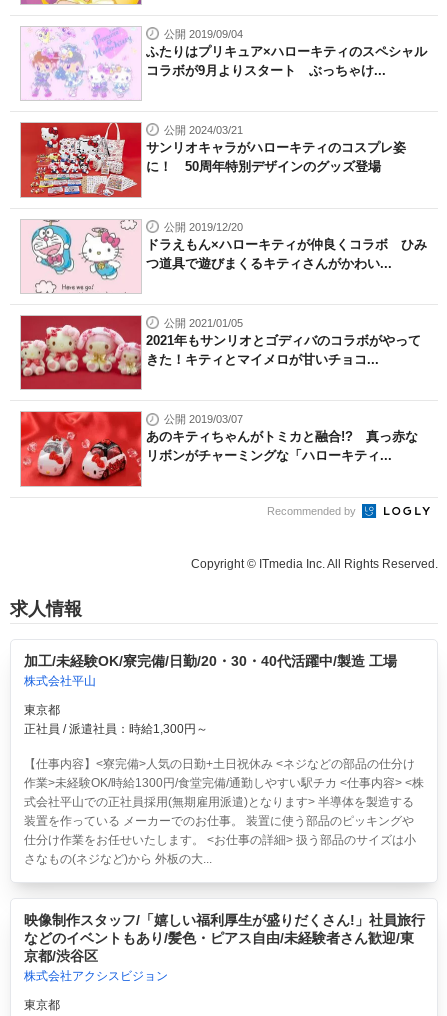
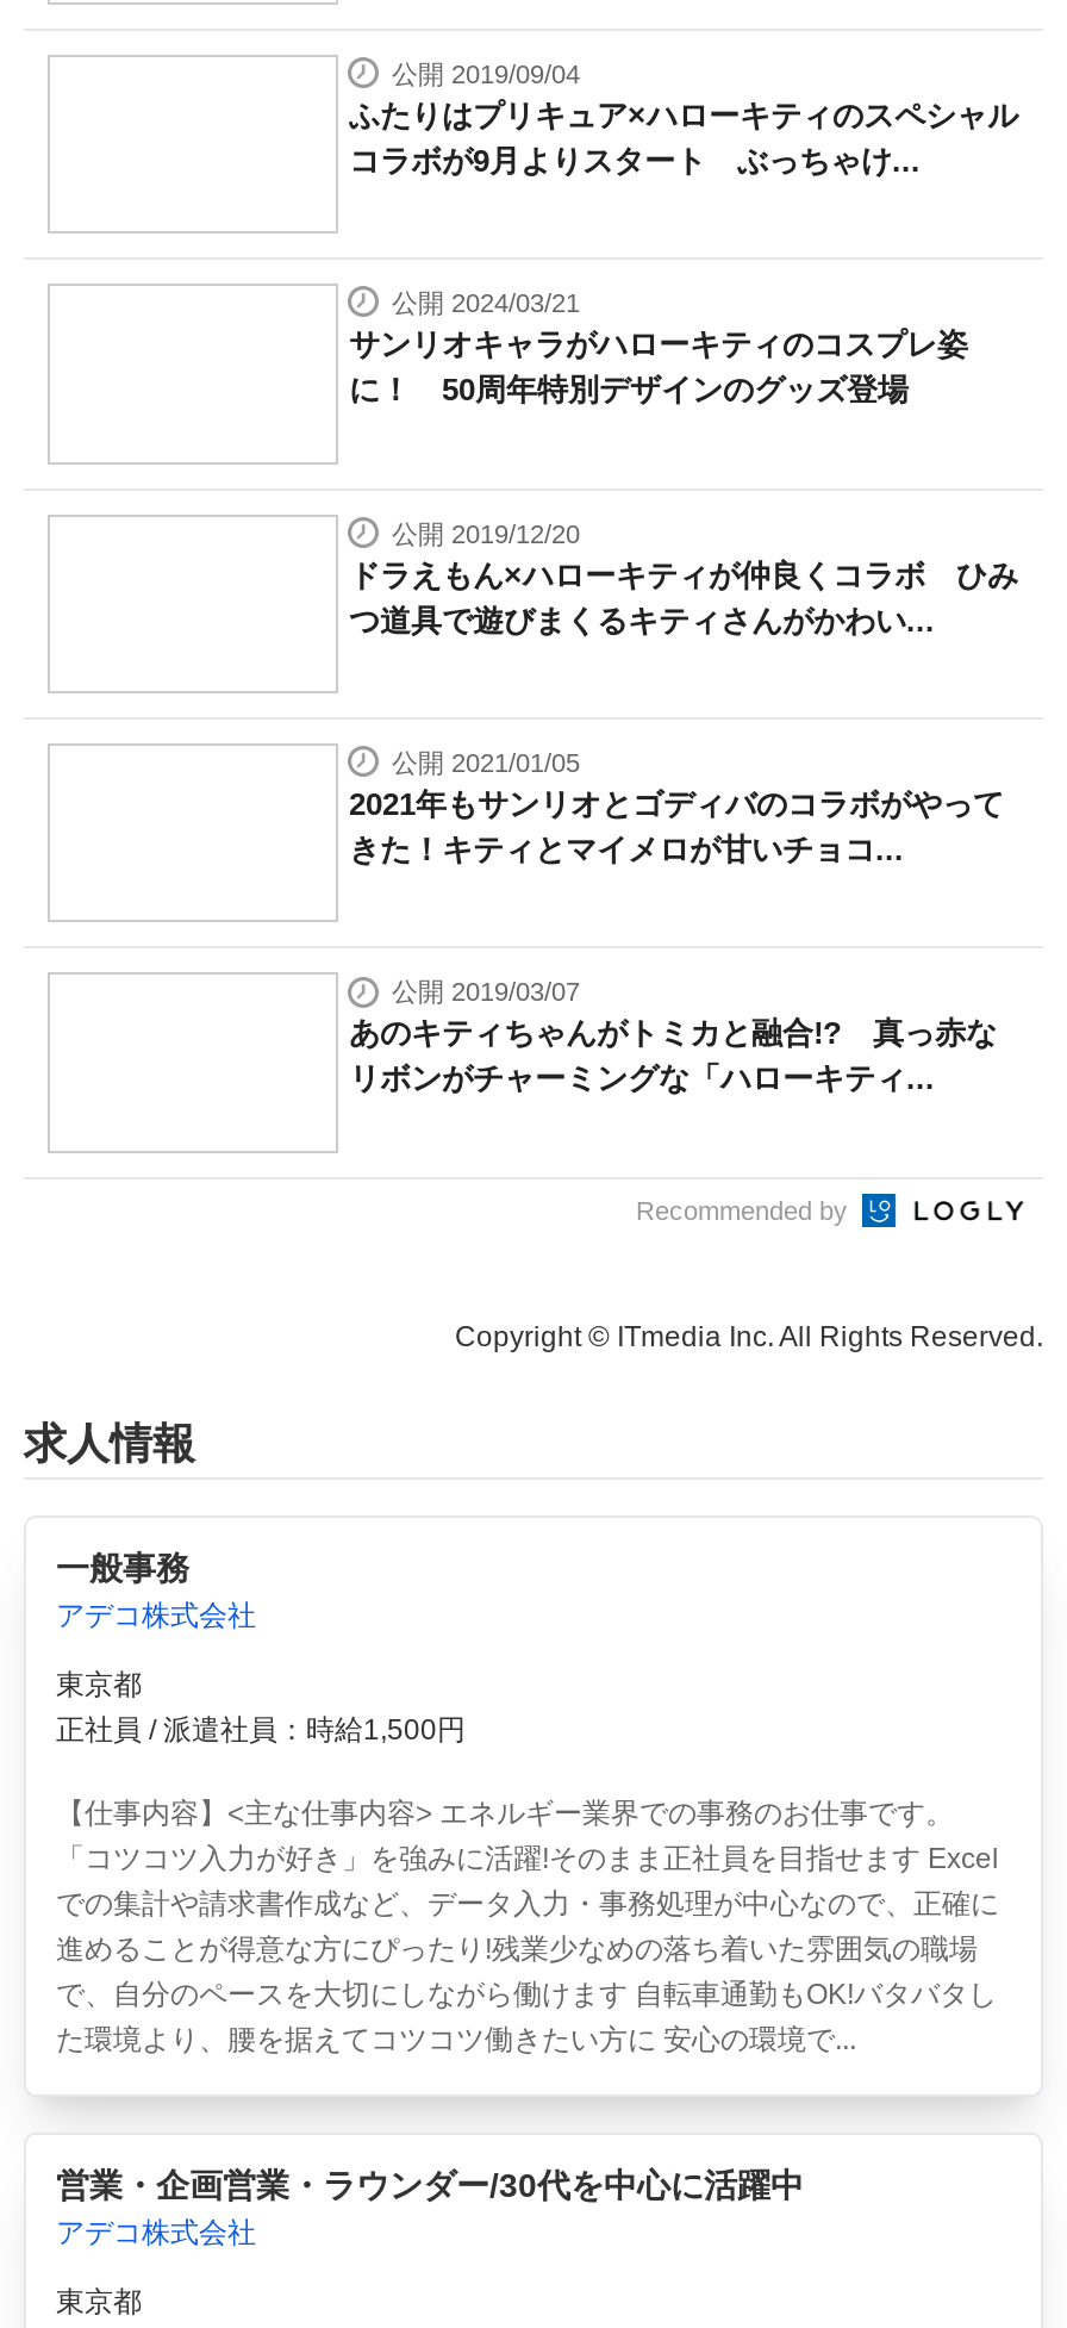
[24,27,136,99] [image] -> none
[20,122,142,198] [image] -> none
[23,219,139,294] [image] -> none
[20,315,142,390] [image] -> none
[20,411,142,487] [image] -> none
[23,653,396,688] 加工/未経験OK/寮完備/日勤/20・30・40代活躍中/製造 工場 | 株式会社平山 -> [56,1550,256,1633] 一般事務 | アデコ株式会社
[23,722,207,736] 正社員 / 派遣社員：時給1,300円～ -> [56,1714,466,1748] 正社員 / 派遣社員：時給1,500円
[23,757,423,866] 【仕事内容】<寮完備>人気の日勤+土日祝休み <ネジなどの部品の仕分け | 作業>未経験OK/時給1300円/食堂完備/通勤しやすい駅チカ <仕事内容> <株 | 式会社平山での正社員採用(無期雇用派遣)となります> 半導体を製造する | 装置を作っている メーカーでのお仕事。 装置に使う部品のピッキングや | 仕分け作業をお任せいたします。 <お仕事の詳細> 扱う部品のサイズは小 | さなもの(ネジなど)から 外板の大... -> [56,1798,999,2057] 【仕事内容】<主な仕事内容> エネルギー業界での事務のお仕事です。 | 「コツコツ入力が好き」を強みに活躍!そのまま正社員を目指せます Excel | での集計や請求書作成など、データ入力・事務処理が中心なので、正確に | 進めることが得意な方にぴったり!残業少なめの落ち着いた雰囲気の職場 | で、自分のペースを大切にしながら働けます 自転車通勤もOK!バタバタし | た環境より、腰を据えてコツコツ働きたい方に 安心の環境で...
[23,912,424,983] 映像制作スタッフ/「嬉しい福利厚生が盛りだくさん!」社員旅行 | などのイベントもあり/髪色・ピアス自由/未経験者さん歓迎/東 | 京都/渋谷区 | 株式会社アクシスビジョン -> [56,2167,804,2250] 営業・企画営業・ラウンダー/30代を中心に活躍中 | アデコ株式会社

